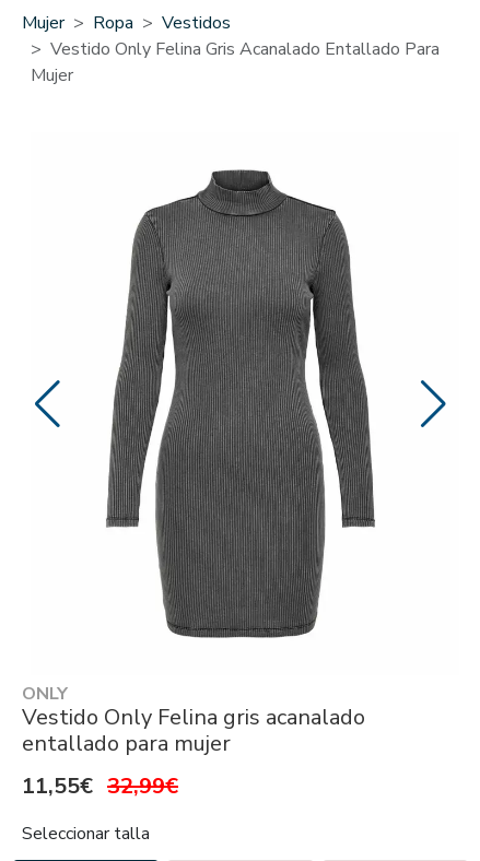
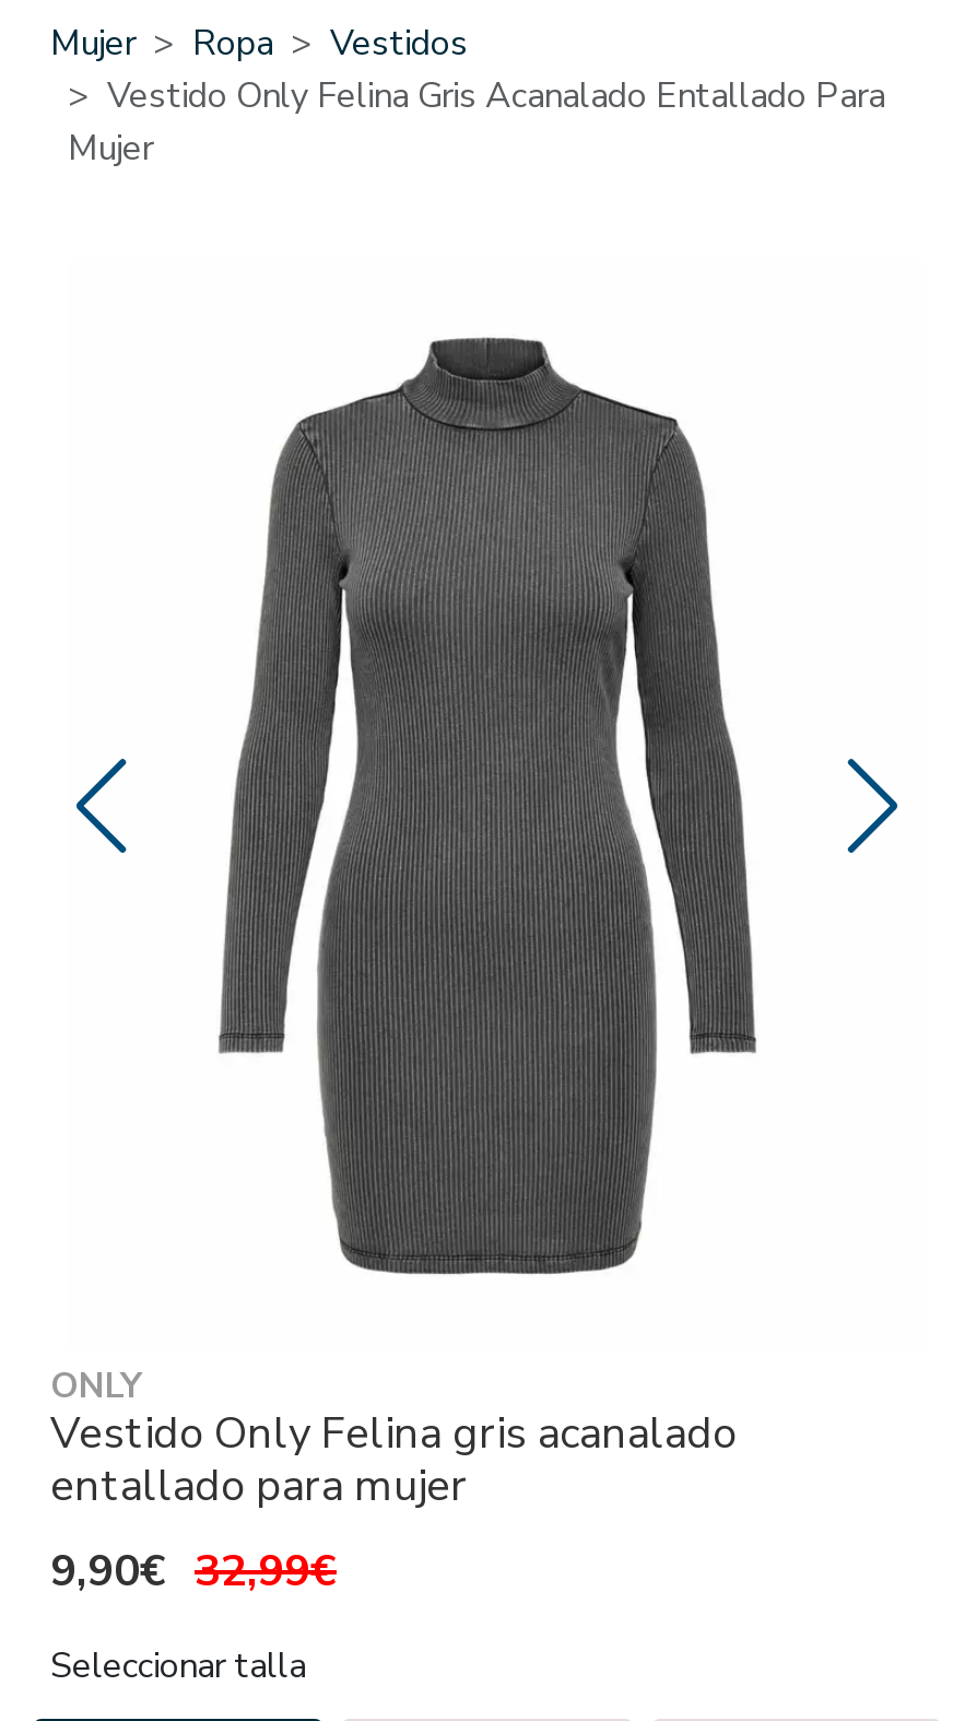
[22,772,178,801] 11,55€ 32,99€ -> [50,1543,337,1602] 9,90€ 32,99€

